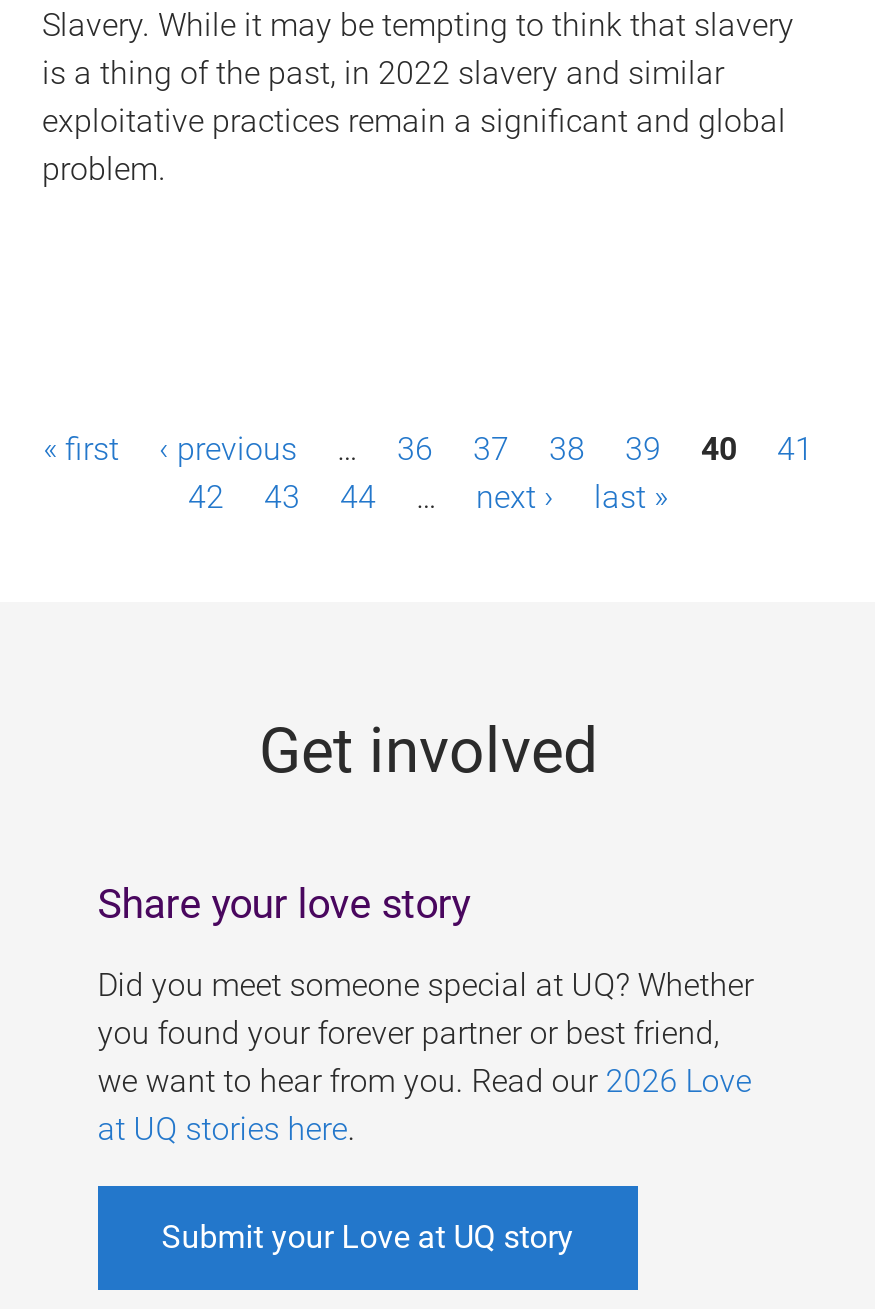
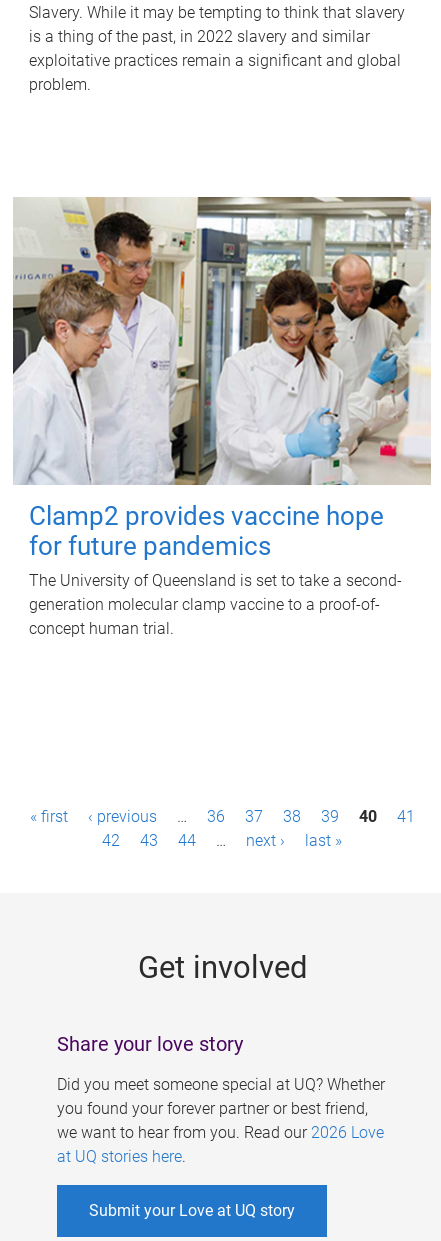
none -> [12,196,432,638] [image] | Clamp2 provides vaccine hope | for future pandemics | The University of Queensland is set to take a second- | generation molecular clamp vaccine to a proof-of- | concept human trial.

